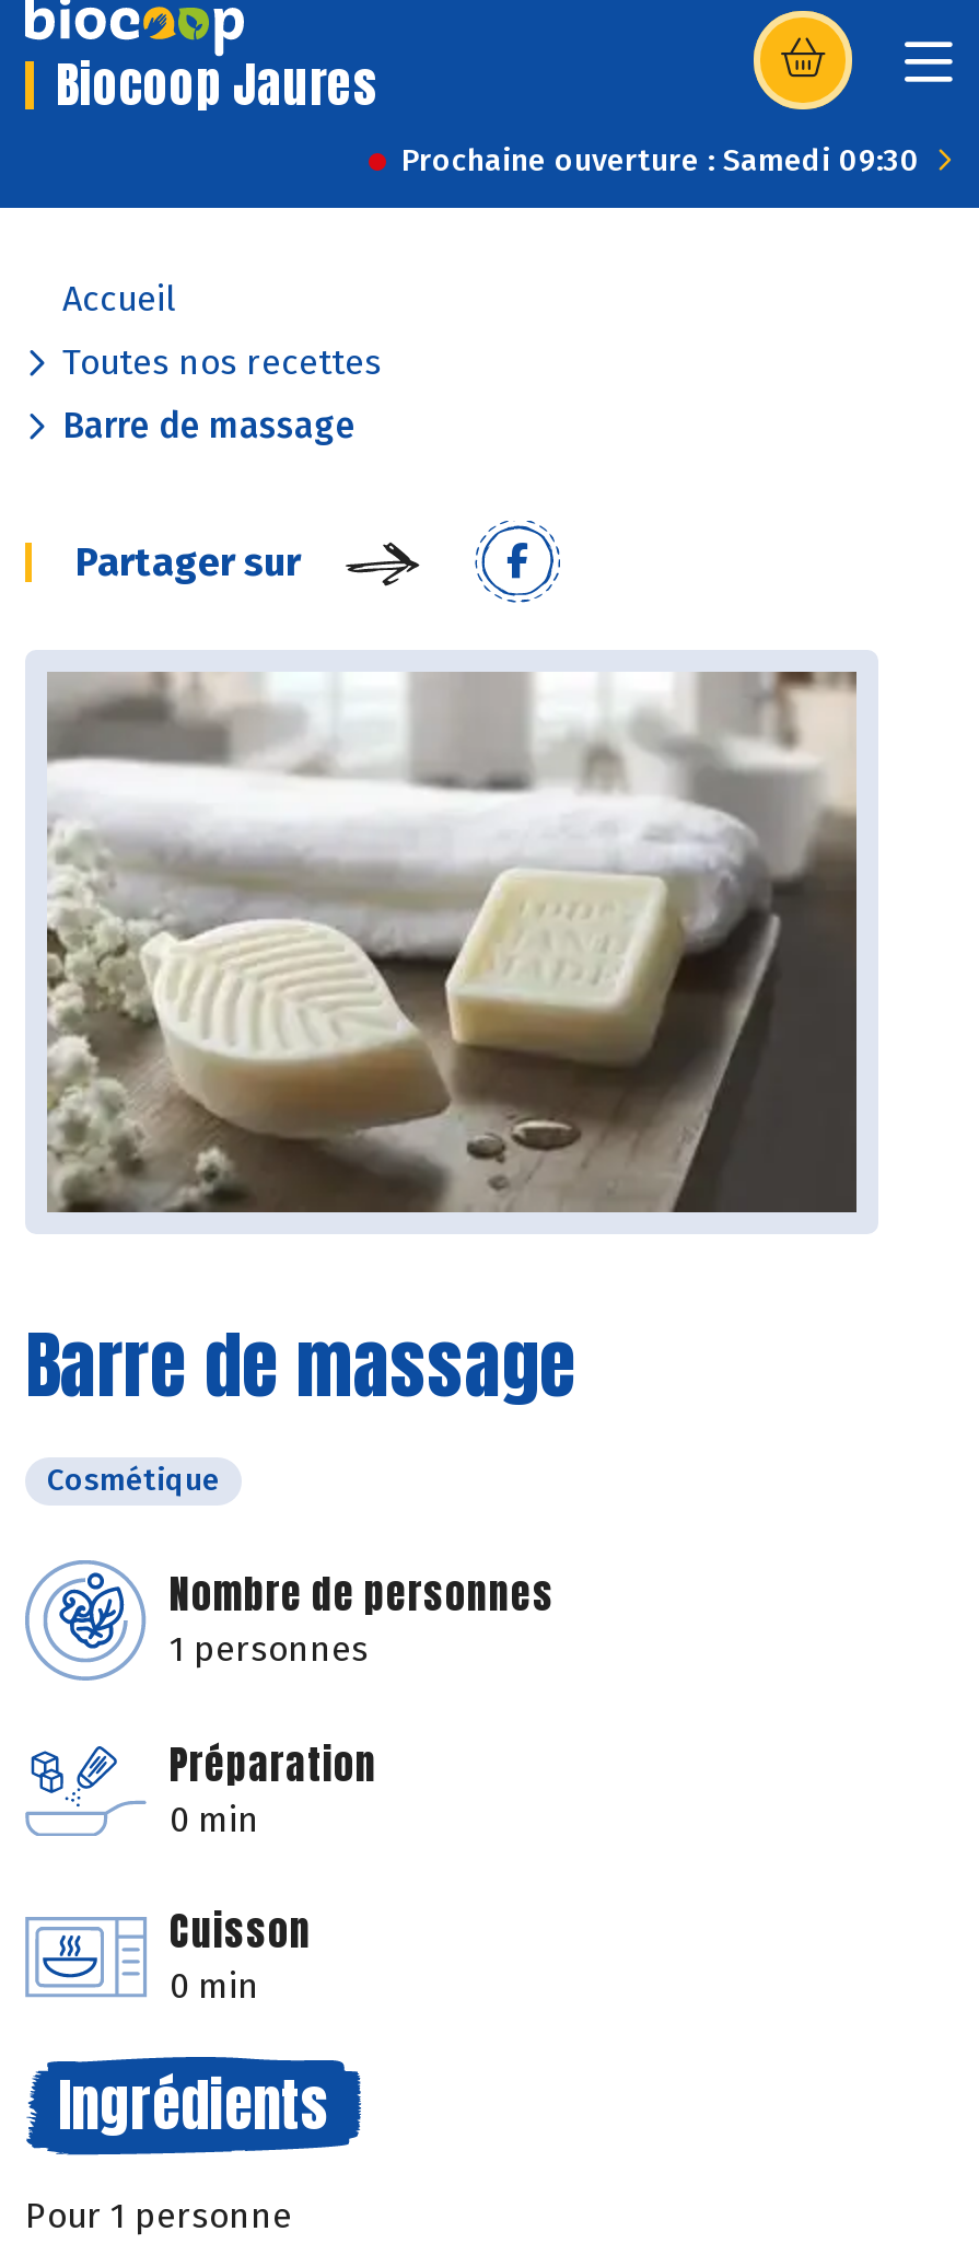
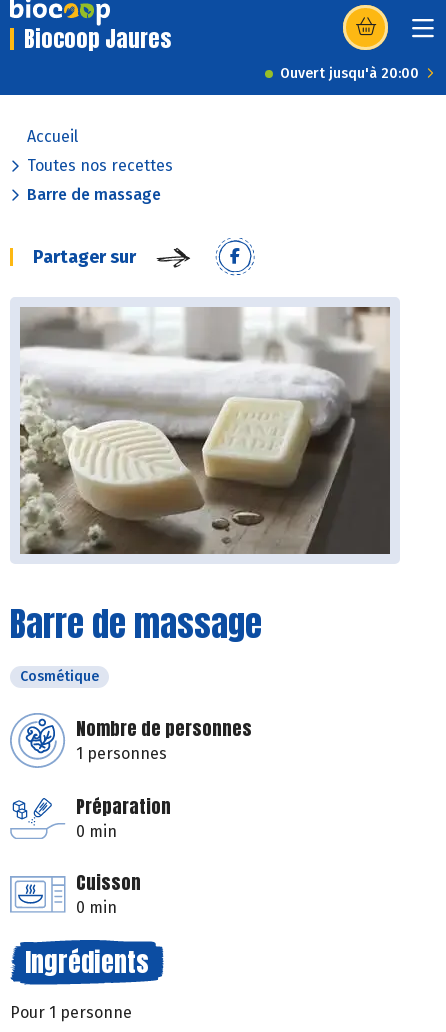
[401,142,920,179] Prochaine ouverture : Samedi 09:30 -> [280,65,419,82] Ouvert jusqu'à 20:00

